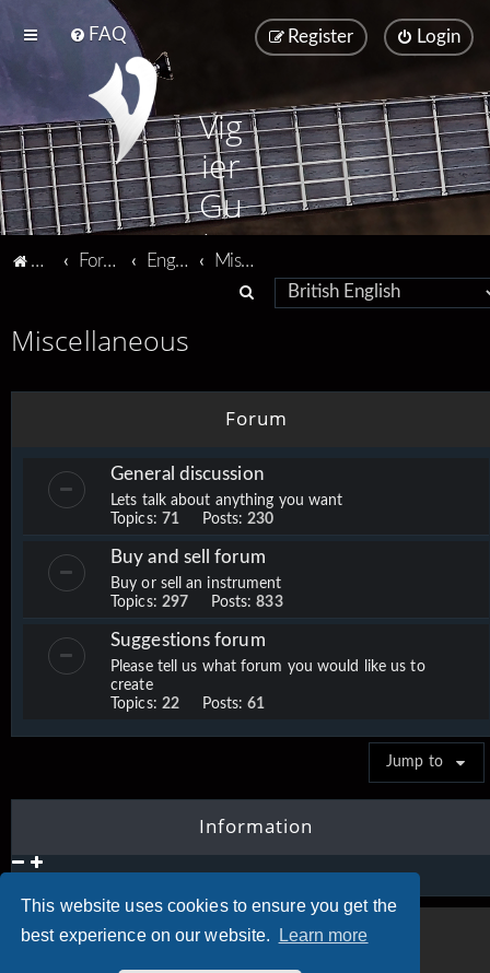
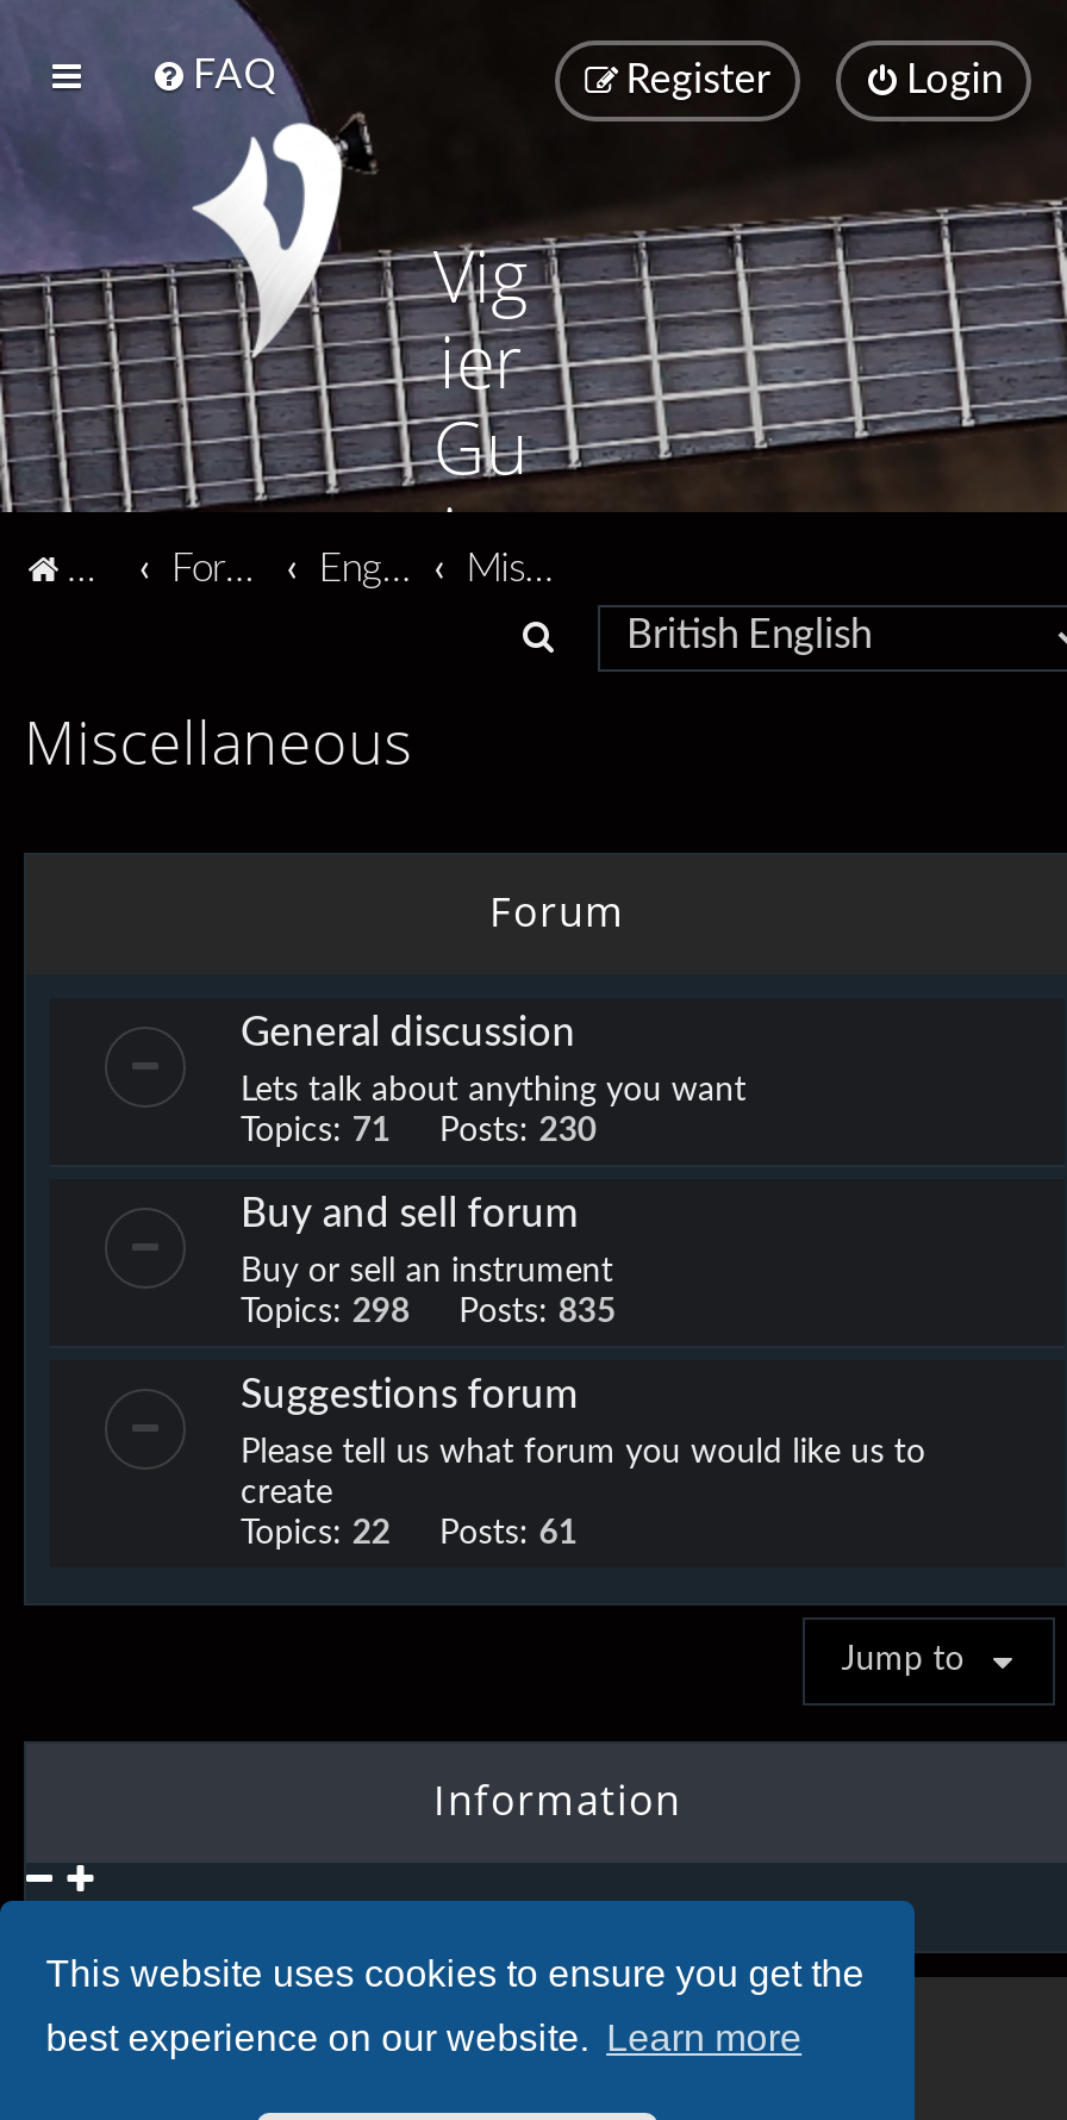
[110,595,283,610] Topics: 297 Posts: 833 -> [241,1297,616,1330] Topics: 298 Posts: 835

